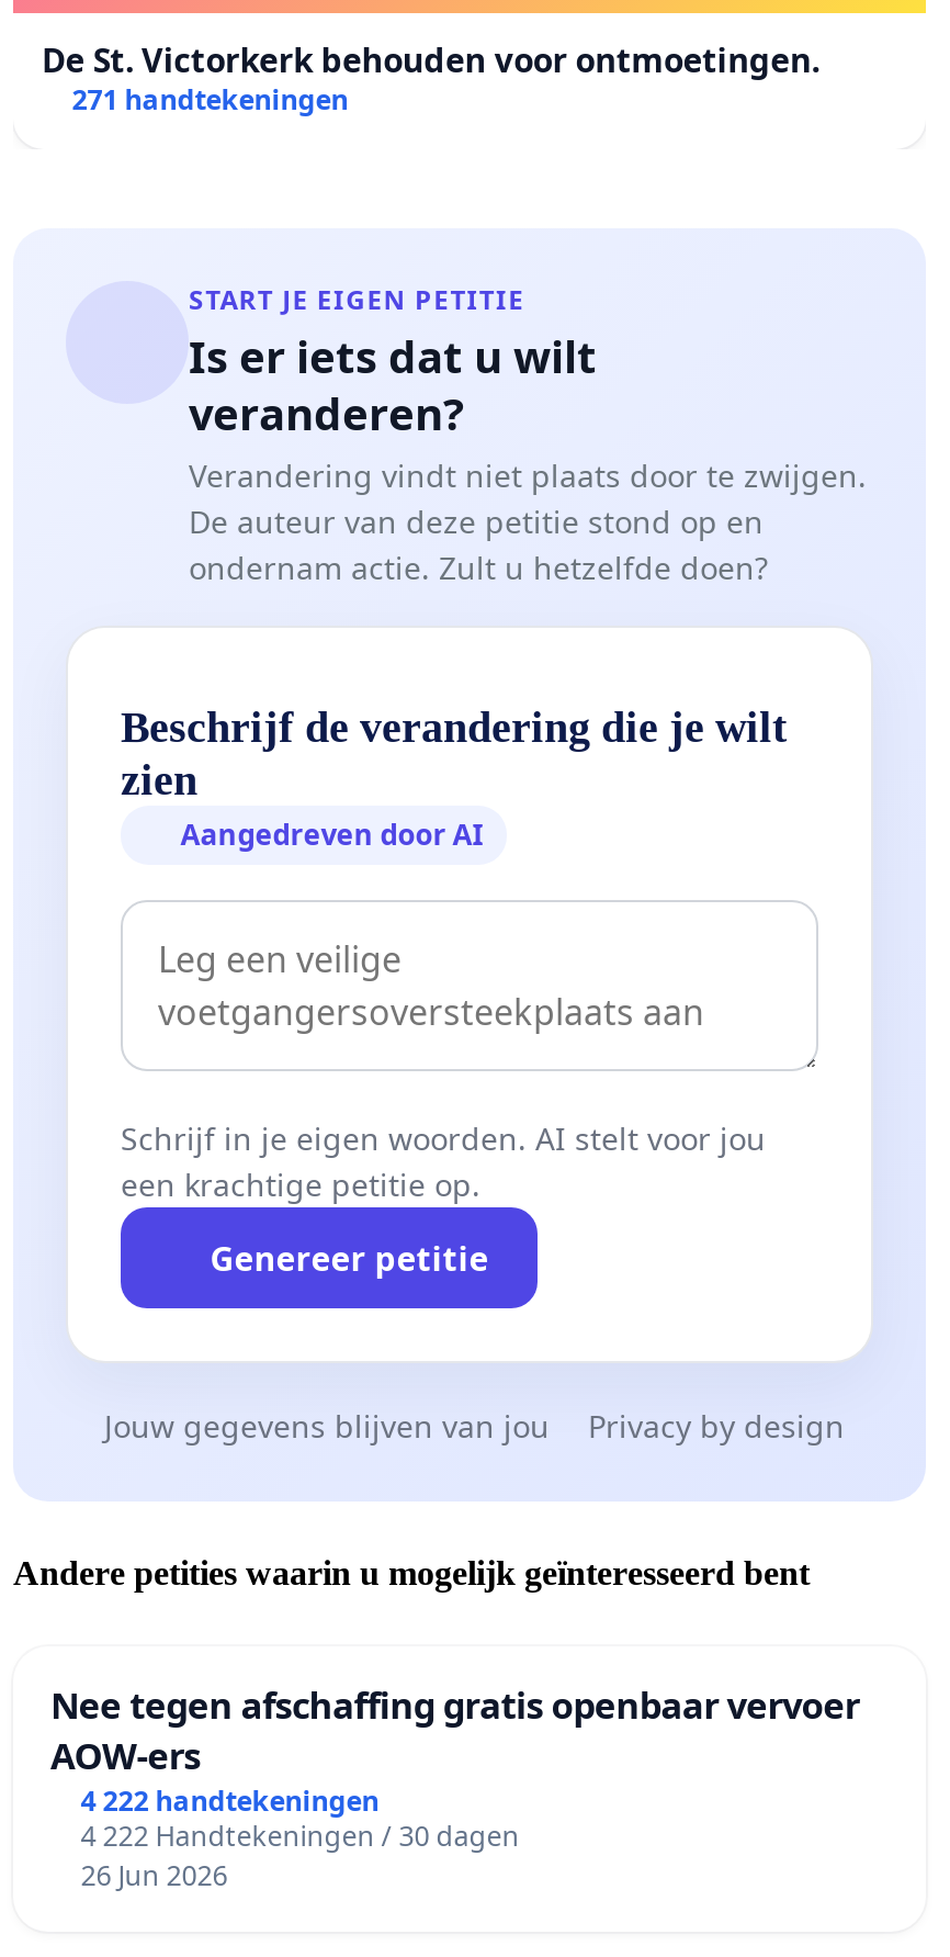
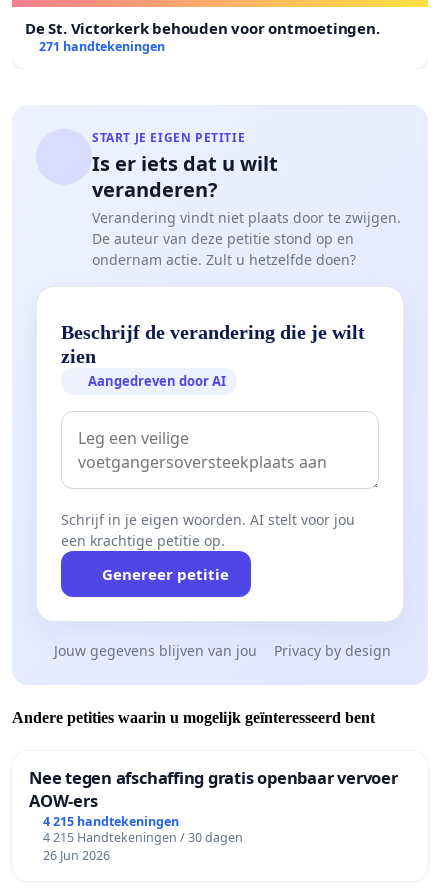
[81,1783,379,1820] 4 222 handtekeningen -> [43,813,179,830] 4 215 handtekeningen
[81,1818,520,1855] 4 222 Handtekeningen / 30 dagen -> [43,829,243,846] 4 215 Handtekeningen / 30 dagen

